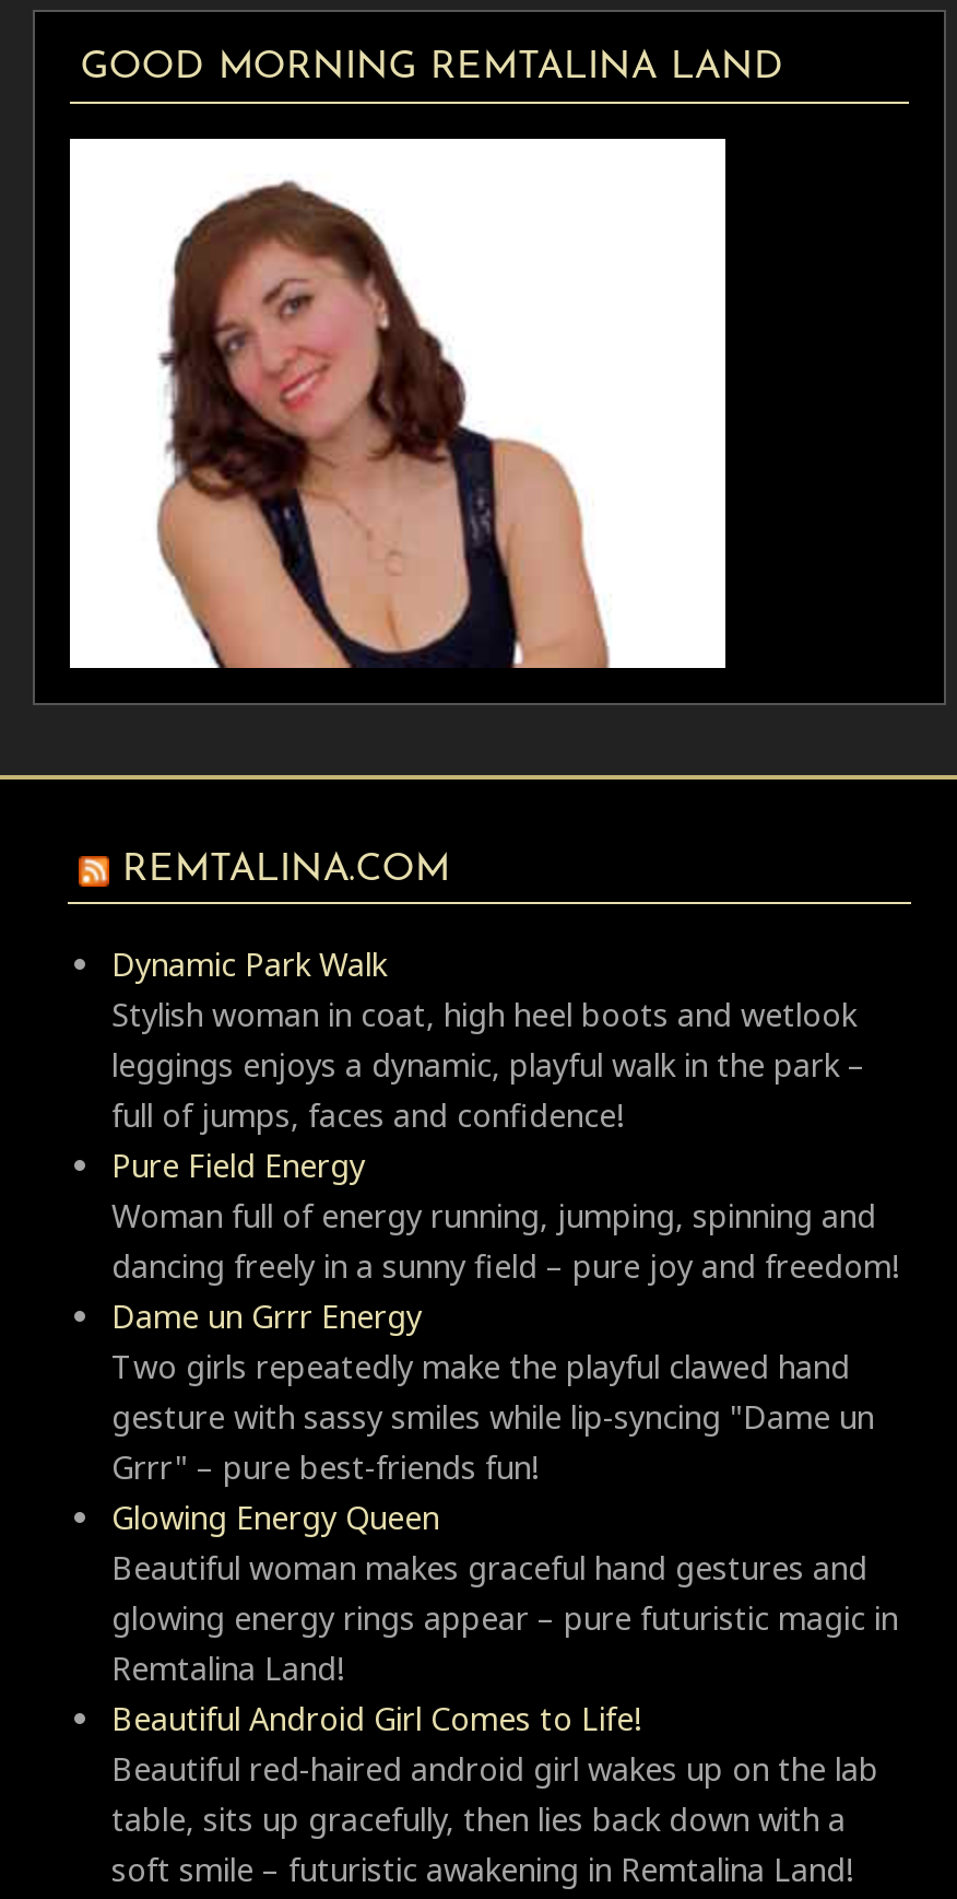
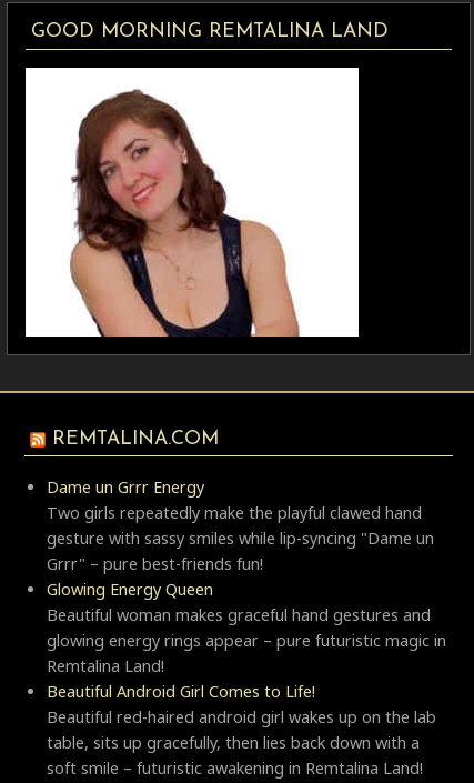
[111,944,898,1288] Dynamic Park Walk | Stylish woman in coat, high heel boots and wetlook | leggings enjoys a dynamic, playful walk in the park – | full of jumps, faces and confidence! | Pure Field Energy | Woman full of energy running, jumping, spinning and | dancing freely in a sunny field – pure joy and freedom! -> none

